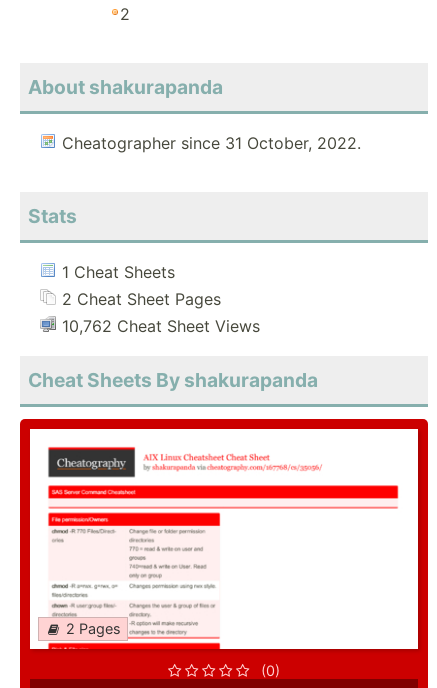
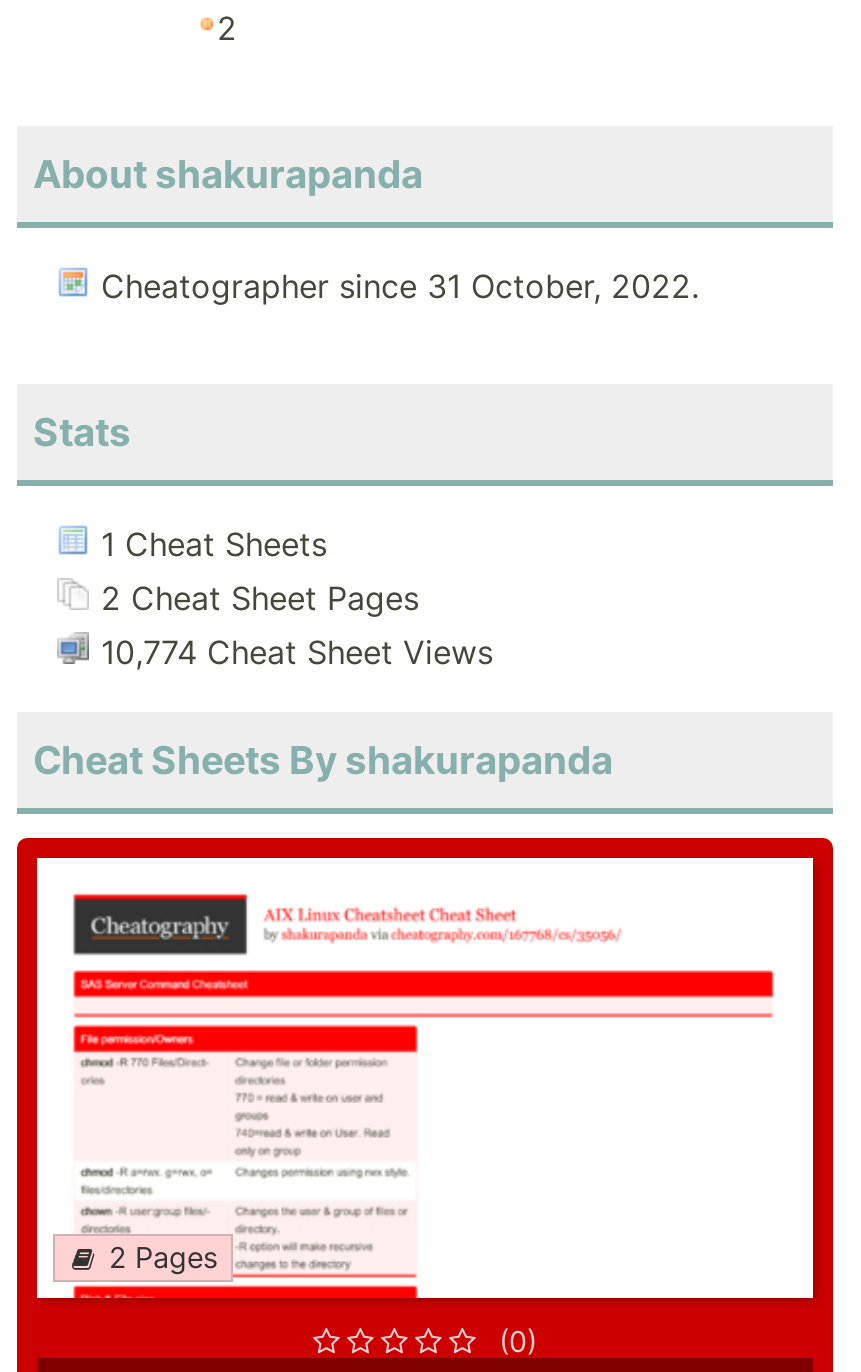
[62,316,260,336] 10,762 Cheat Sheet Views -> [101,632,493,672] 10,774 Cheat Sheet Views

